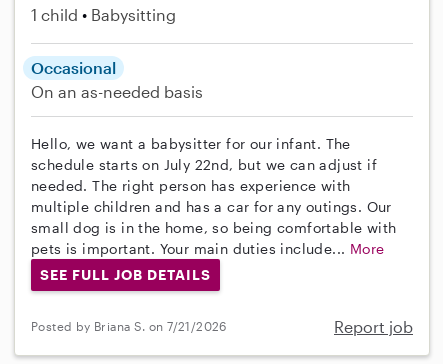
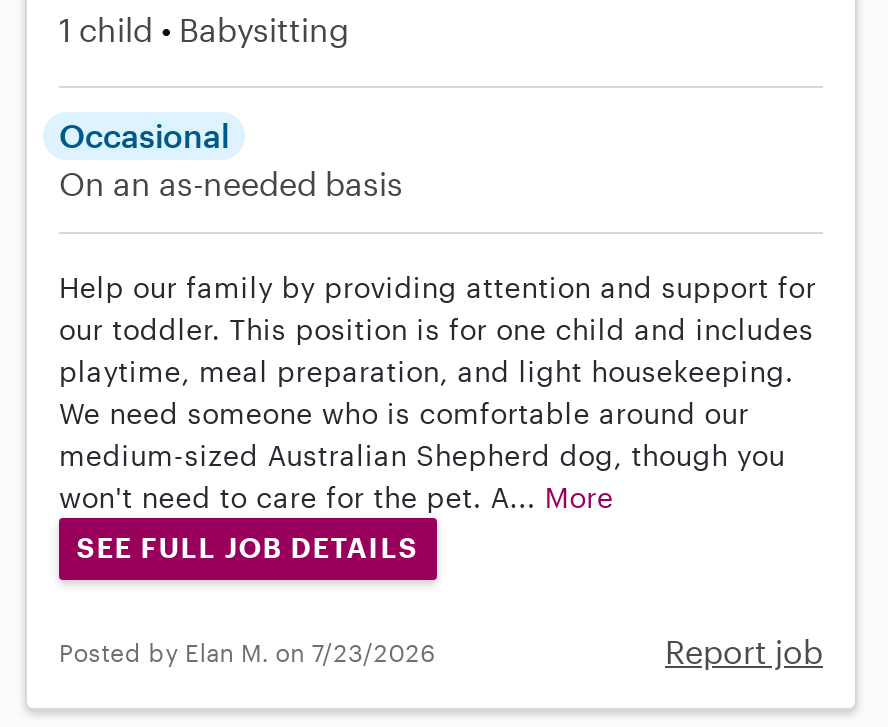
[31,135,396,257] Hello, we want a babysitter for our infant. The | schedule starts on July 22nd, but we can adjust if | needed. The right person has experience with | multiple children and has a car for any outings. Our | small dog is in the home, so being comfortable with | pets is important. Your main duties include... More -> [59,269,816,513] Help our family by providing attention and support for | our toddler. This position is for one child and includes | playtime, meal preparation, and light housekeeping. | We need someone who is comfortable around our | medium-sized Australian Shepherd dog, though you | won't need to care for the pet. A... More
[31,319,227,333] Posted by Briana S. on 7/21/2026 -> [59,637,435,665] Posted by Elan M. on 7/23/2026

